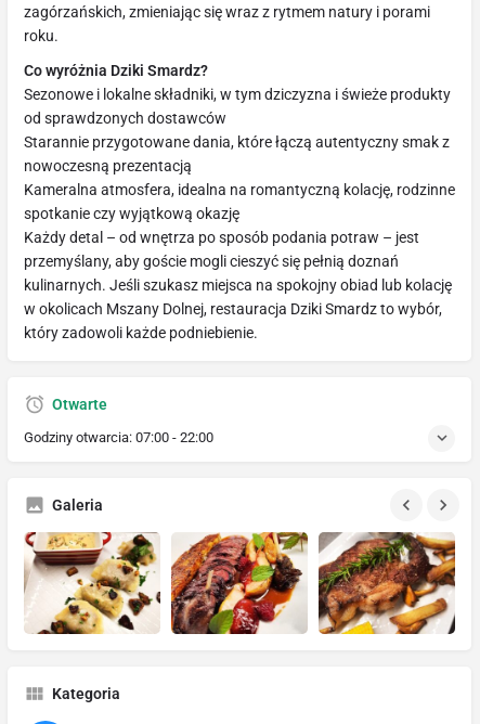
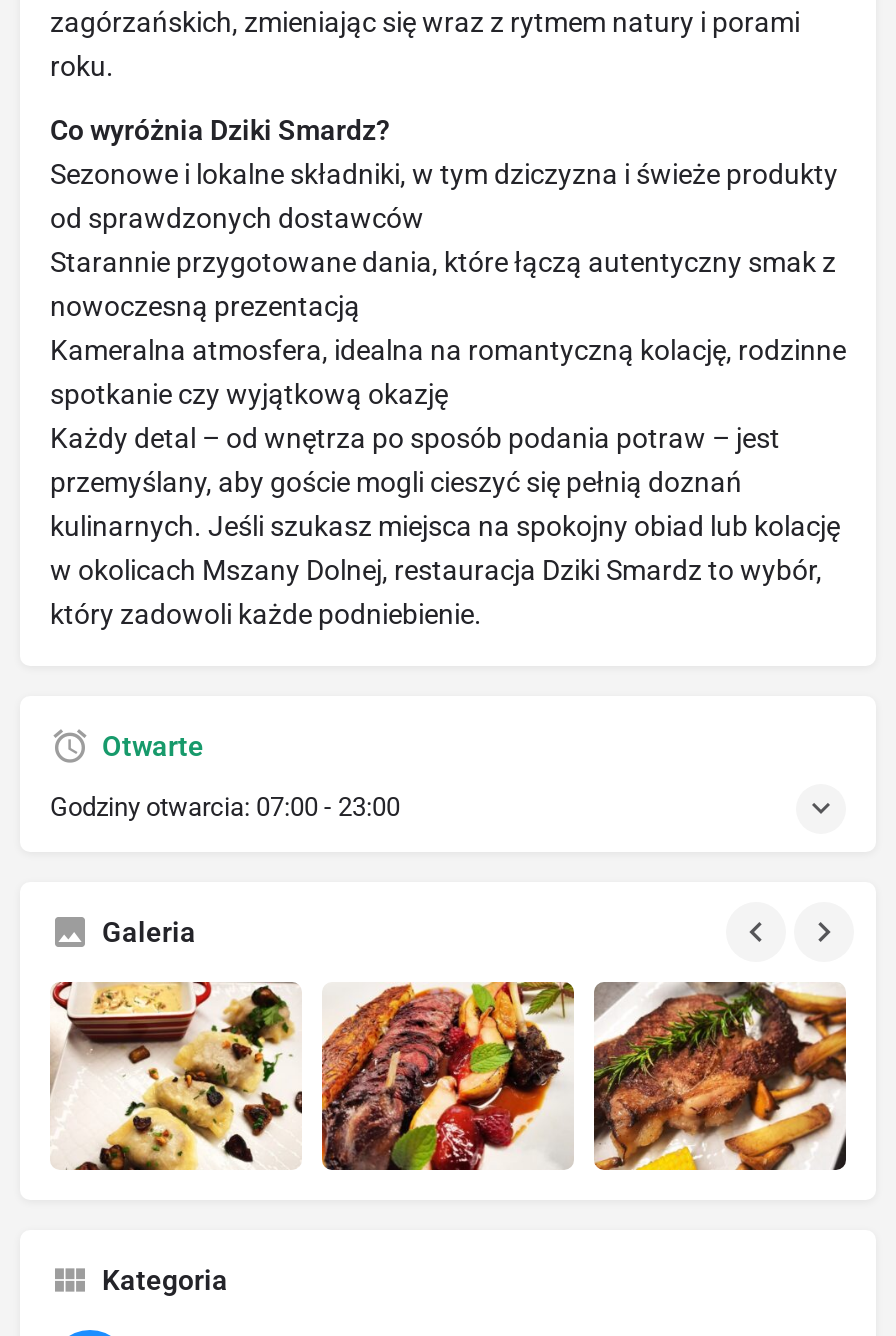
[24,429,213,445] Godziny otwarcia: 07:00 - 22:00 -> [50,792,400,822] Godziny otwarcia: 07:00 - 23:00

